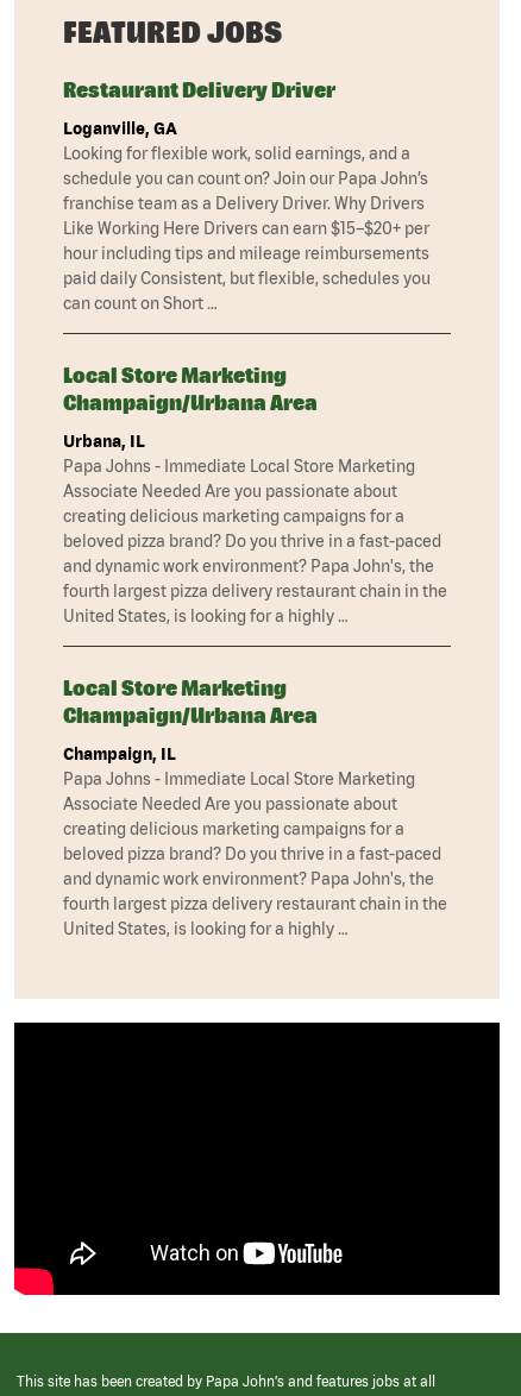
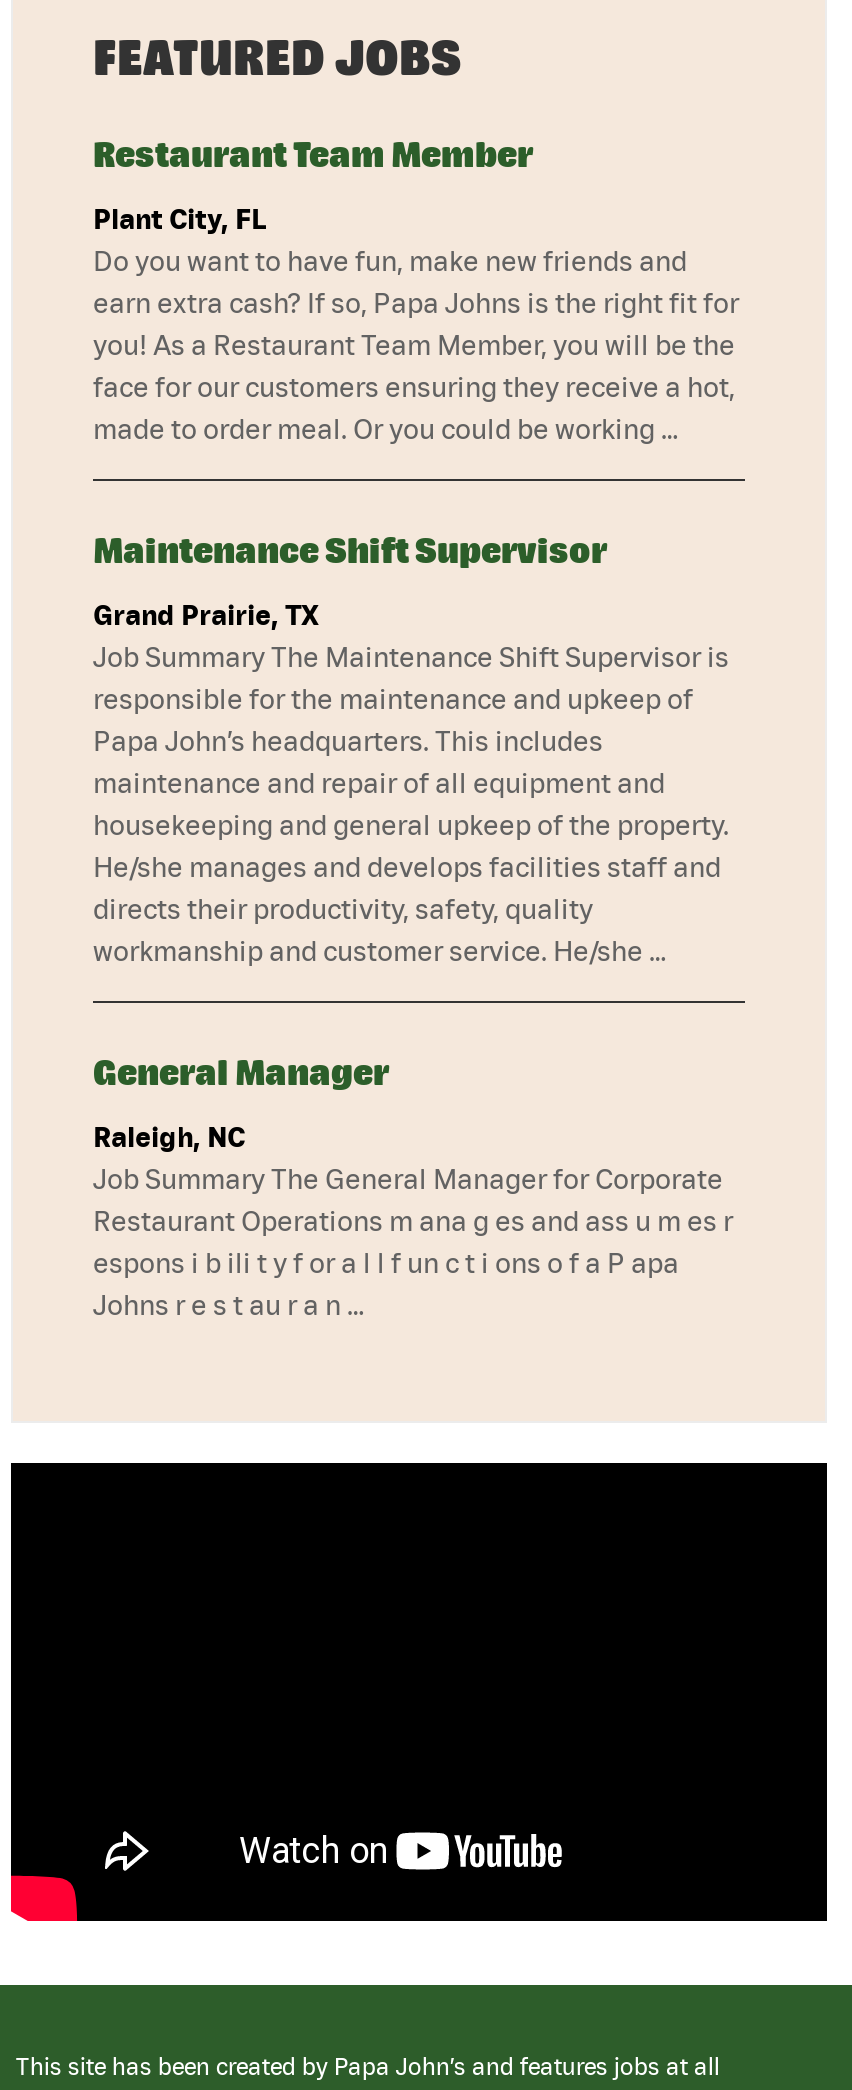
[63,77,335,102] Restaurant Delivery Driver -> [93,132,533,174] Restaurant Team Member
[63,119,431,312] Loganville, GA | Looking for flexible work, solid earnings, and a | schedule you can count on? Join our Papa John’s | franchise team as a Delivery Driver. Why Drivers | Like Working Here Drivers can earn $15–$20+ per | hour including tips and mileage reimbursements | paid daily Consistent, but flexible, schedules you | can count on Short … -> [93,202,739,444] Plant City, FL | Do you want to have fun, make new friends and | earn extra cash? If so, Papa Johns is the right fit for | you! As a Restaurant Team Member, you will be the | face for our customers ensuring they receive a hot, | made to order meal. Or you could be working …
[63,362,318,415] Local Store Marketing | Champaign/Urbana Area -> [93,528,607,570] Maintenance Shift Supervisor
[63,431,447,625] Urbana, IL | Papa Johns - Immediate Local Store Marketing | Associate Needed Are you passionate about | creating delicious marketing campaigns for a | beloved pizza brand? Do you thrive in a fast-paced | and dynamic work environment? Papa John's, the | fourth largest pizza delivery restaurant chain in the | United States, is looking for a highly … -> [93,598,729,966] Grand Prairie, TX | Job Summary The Maintenance Shift Supervisor is | responsible for the maintenance and upkeep of | Papa John’s headquarters. This includes | maintenance and repair of all equipment and | housekeeping and general upkeep of the property. | He/she manages and develops facilities staff and | directs their productivity, safety, quality | workmanship and customer service. He/she …
[63,675,318,727] Local Store Marketing | Champaign/Urbana Area -> [93,1050,389,1092] General Manager
[63,744,447,938] Champaign, IL | Papa Johns - Immediate Local Store Marketing | Associate Needed Are you passionate about | creating delicious marketing campaigns for a | beloved pizza brand? Do you thrive in a fast-paced | and dynamic work environment? Papa John's, the | fourth largest pizza delivery restaurant chain in the | United States, is looking for a highly … -> [93,1120,733,1320] Raleigh, NC | Job Summary The General Manager for Corporate | Restaurant Operations m ana g es and ass u m es r | espons i b ili t y f or a l l f un c t i ons o f a P apa | Johns r e s t au r a n …

